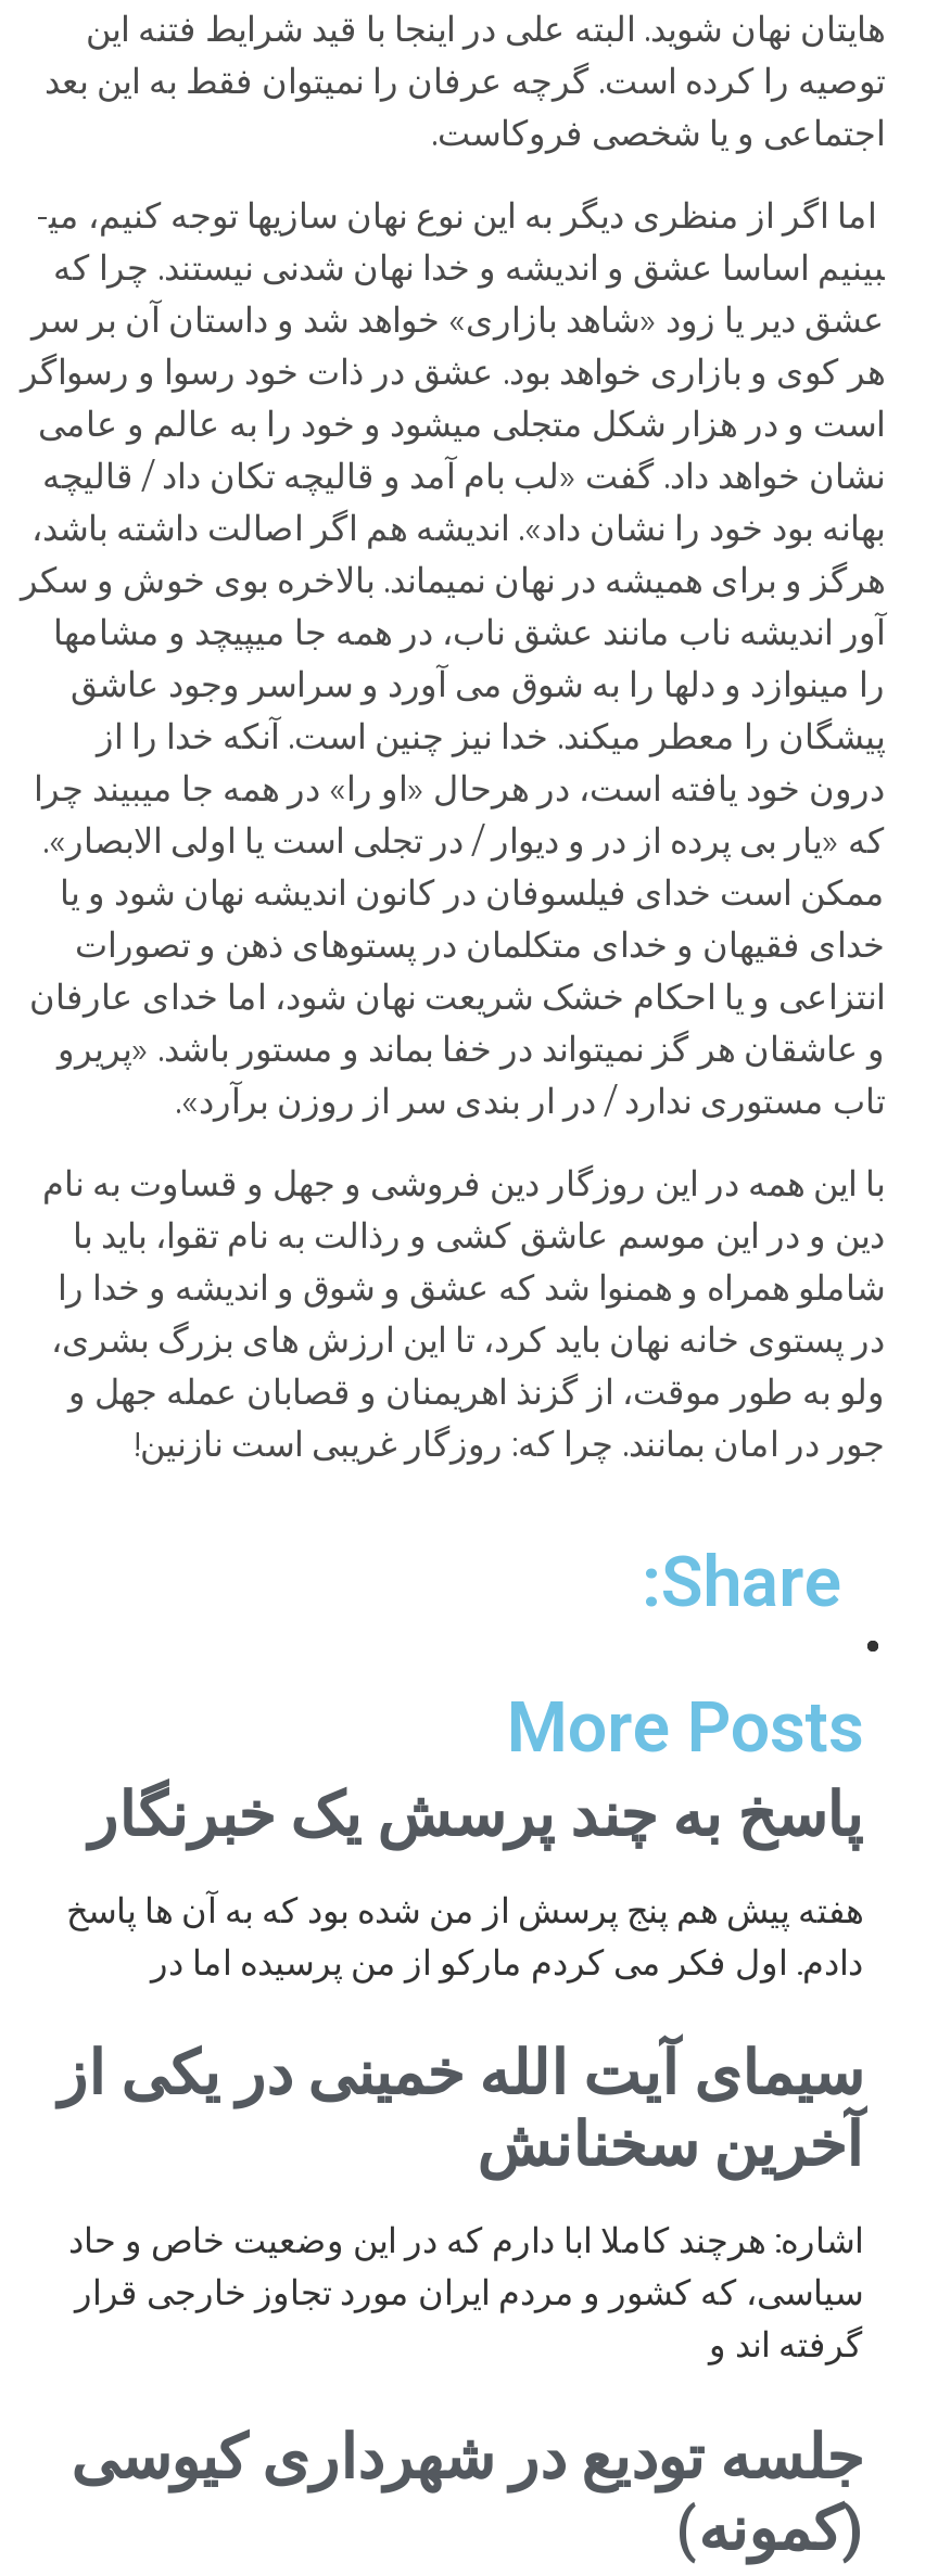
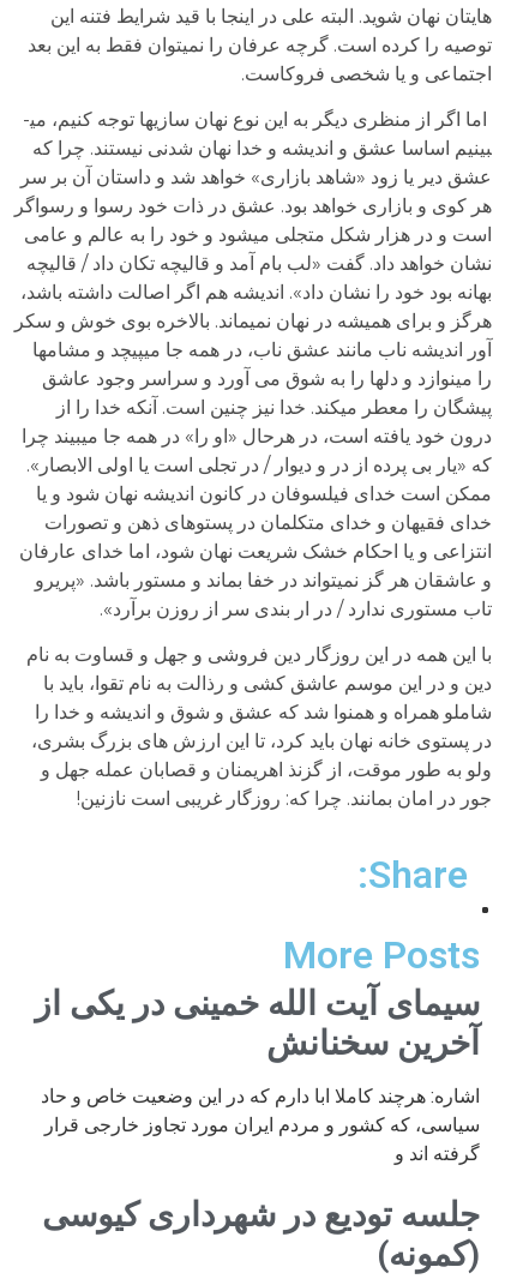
[66,1779,863,1983] پاسخ به چند پرسش یک خبرنگار | هفته پیش هم پنج پرسش از من شده بود که به آن ها پاسخ | دادم. اول فکر می کردم مارکو از من پرسیده اما در -> none

